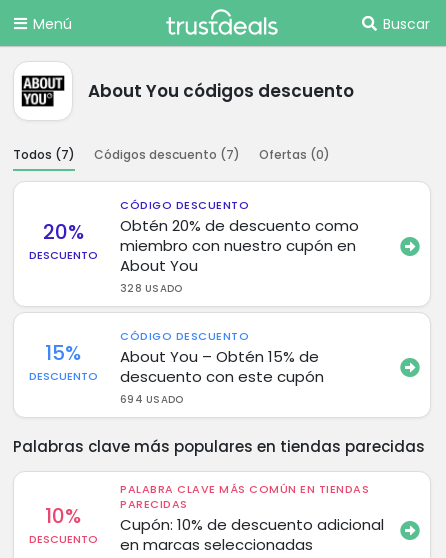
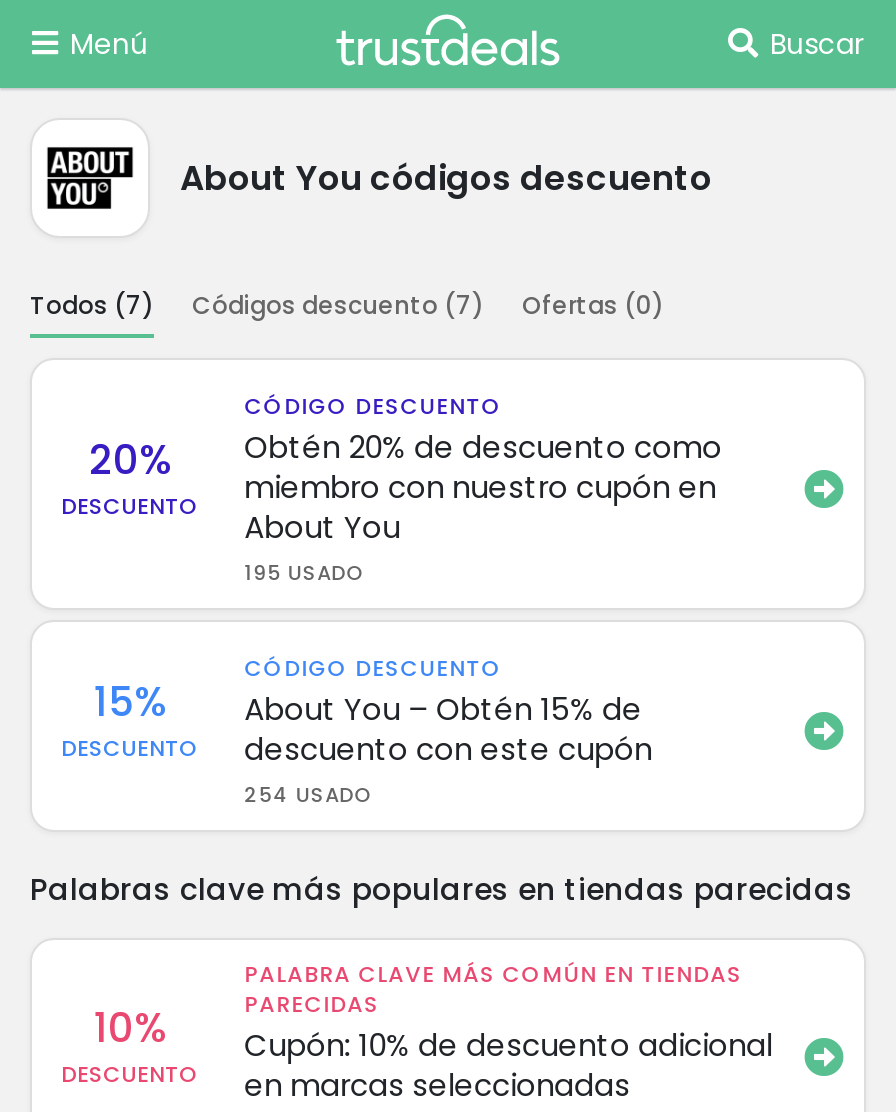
[120,280,182,295] 328 USADO -> [244,557,363,587] 195 USADO
[120,391,183,406] 694 USADO -> [244,779,371,809] 254 USADO

